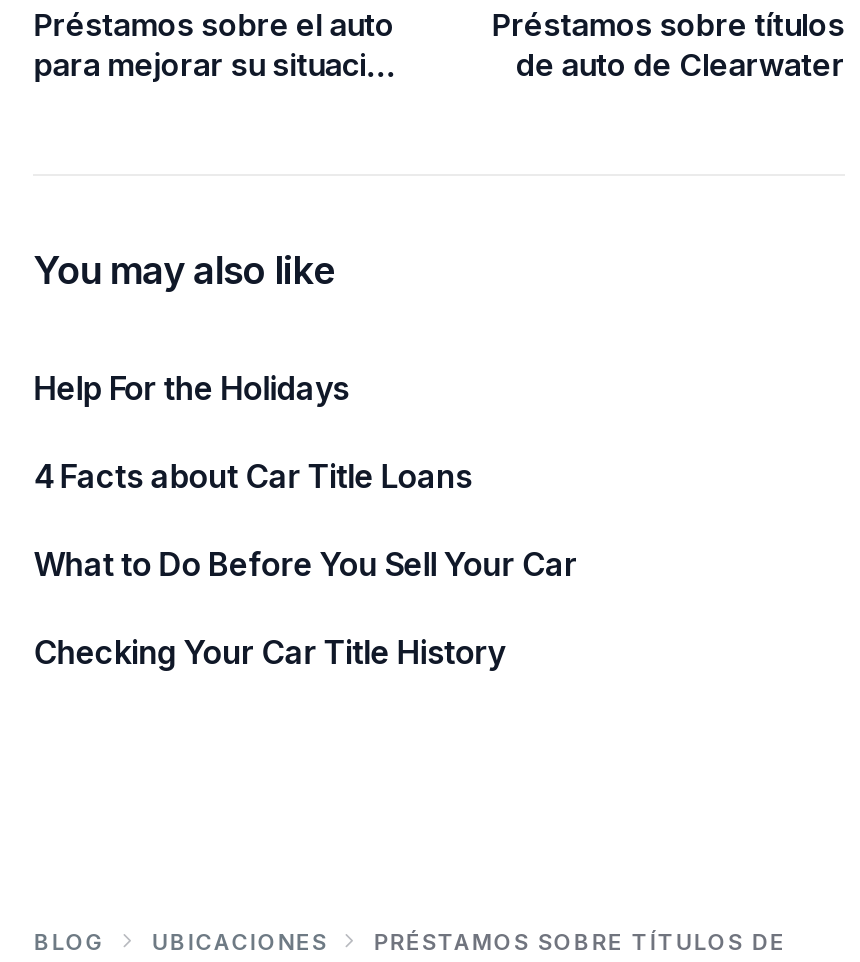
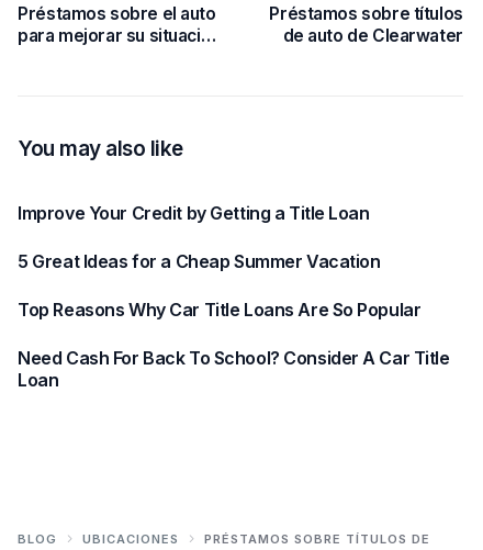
[33,369,349,409] Help For the Holidays -> [18,202,369,224] Improve Your Credit by Getting a Title Loan
[33,457,472,497] 4 Facts about Car Title Loans -> [18,251,380,273] 5 Great Ideas for a Cheap Summer Vacation
[33,545,577,585] What to Do Before You Sell Your Car -> [18,299,421,321] Top Reasons Why Car Title Loans Are So Popular
[33,633,505,673] Checking Your Car Title History -> [18,347,450,391] Need Cash For Back To School? Consider A Car Title | Loan

